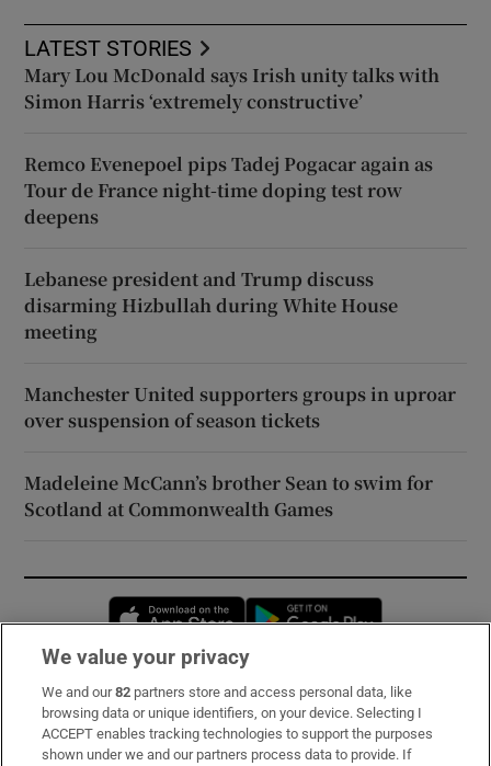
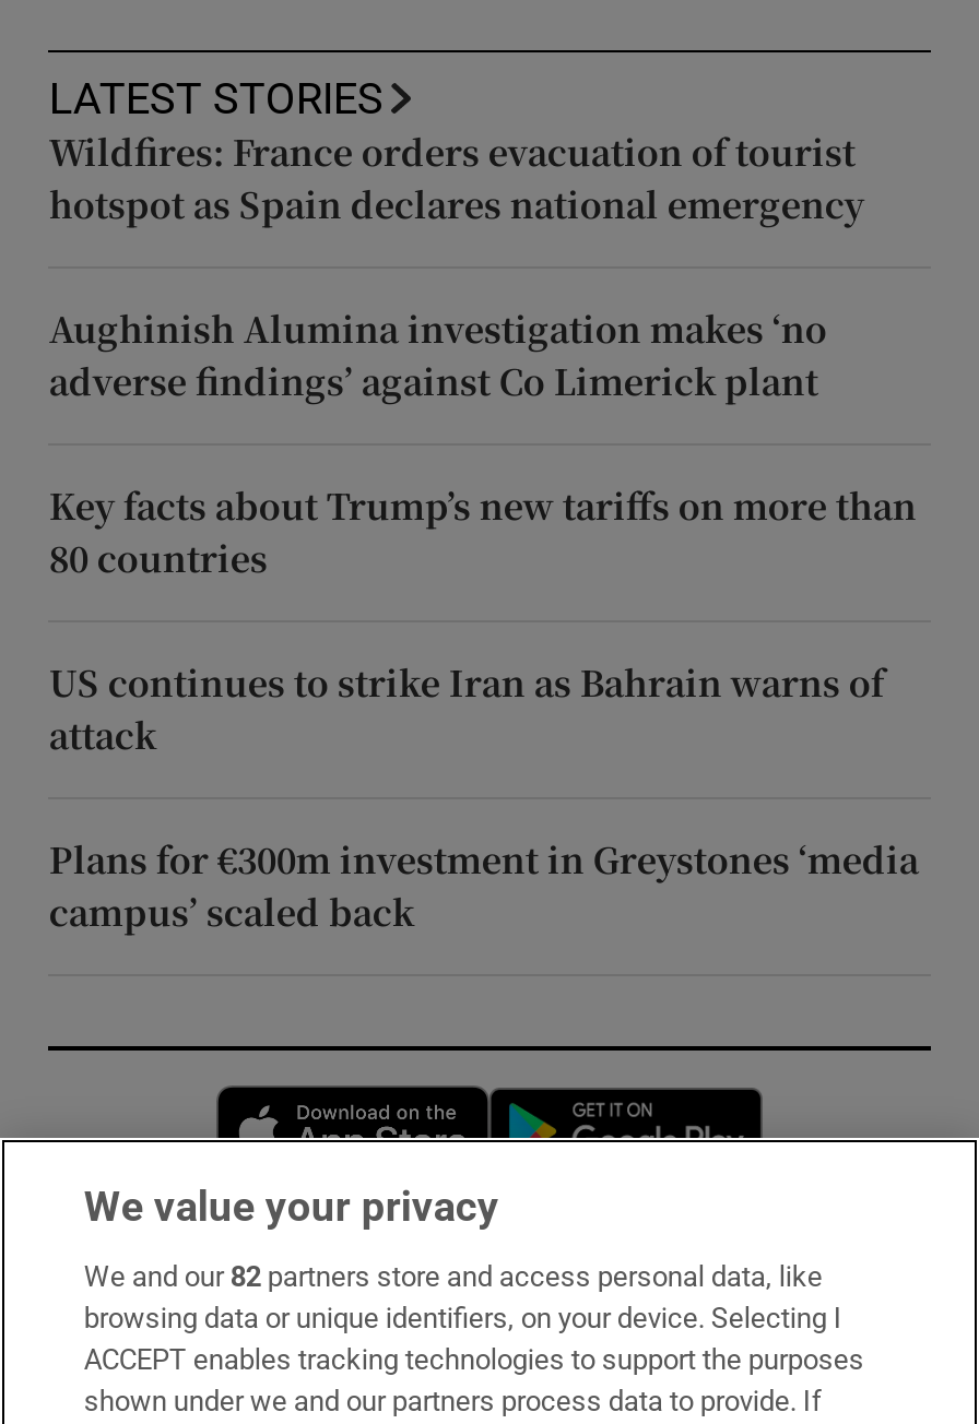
[25,63,440,114] Mary Lou McDonald says Irish unity talks with | Simon Harris ‘extremely constructive’ -> [49,128,864,230] Wildfires: France orders evacuation of tourist | hotspot as Spain declares national emergency
[25,152,433,229] Remco Evenepoel pips Tadej Pogacar again as | Tour de France night-time doping test row | deepens -> [49,304,827,407] Aughinish Alumina investigation makes ‘no | adverse findings’ against Co Limerick plant
[25,267,398,345] Lebanese president and Trump discuss | disarming Hizbullah during White House | meeting -> [49,481,917,584] Key facts about Trump’s new tariffs on more than | 80 countries
[25,382,456,433] Manchester United supporters groups in uproar | over suspension of season tickets -> [49,658,884,761] US continues to strike Iran as Bahrain warns of | attack
[25,471,433,522] Madeleine McCann’s brother Sean to swim for | Scotland at Commonwealth Games -> [49,835,919,938] Plans for €300m investment in Greystones ‘media | campus’ scaled back

